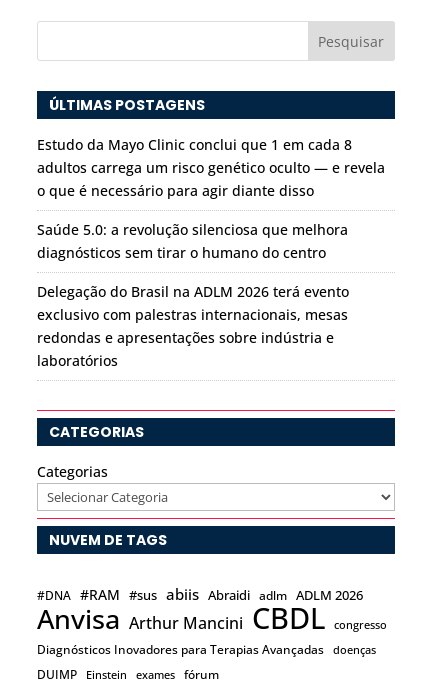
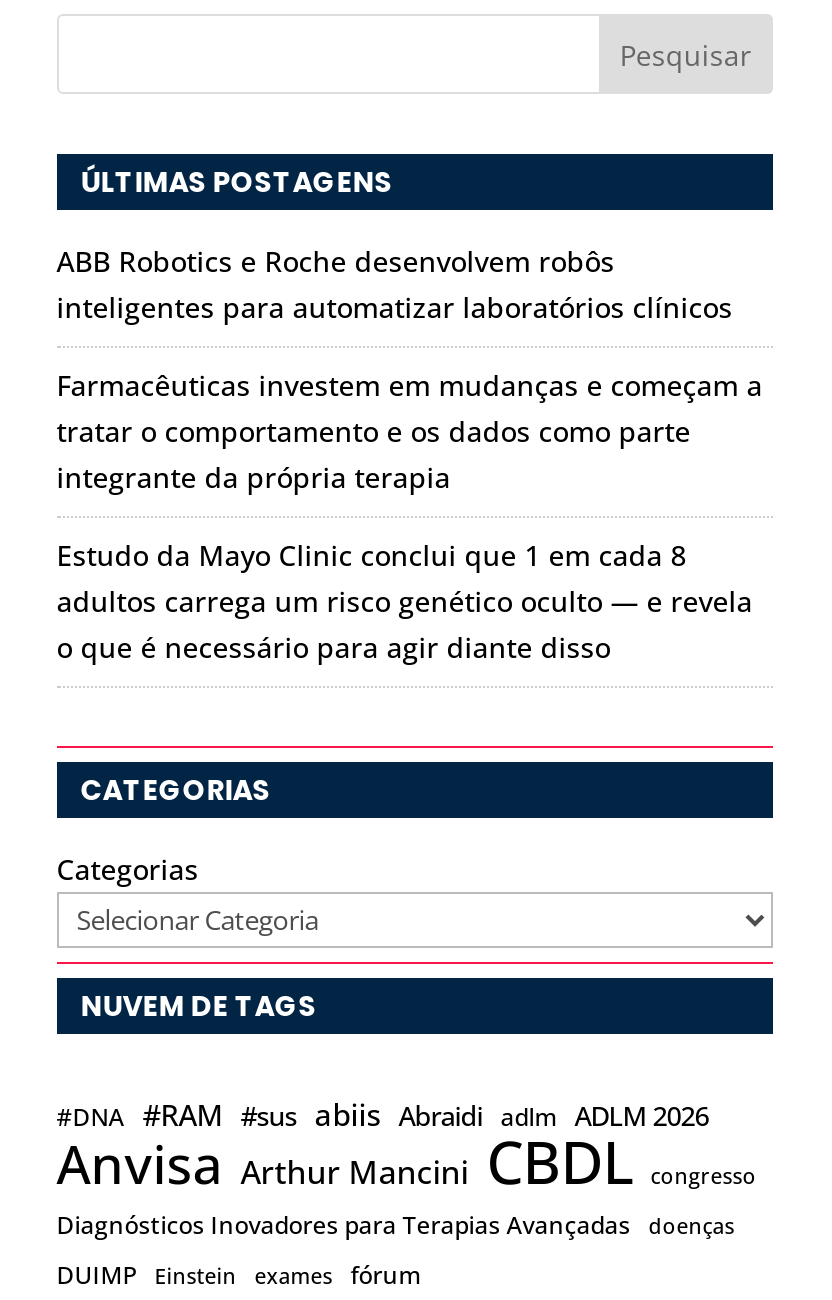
none -> [57,242,763,496] ABB Robotics e Roche desenvolvem robôs | inteligentes para automatizar laboratórios clínicos | Farmacêuticas investem em mudanças e começam a | tratar o comportamento e os dados como parte | integrante da própria terapia
moved [37,135,385,200] -> [57,536,753,666]: Estudo da Mayo Clinic conclui que 1 em cada 8 | adultos carrega um risco genético oculto — e revela | o que é necessário para agir diante disso
[37,220,349,370] Saúde 5.0: a revolução silenciosa que melhora | diagnósticos sem tirar o humano do centro | Delegação do Brasil na ADLM 2026 terá evento | exclusivo com palestras internacionais, mesas | redondas e apresentações sobre indústria e | laboratórios -> none

